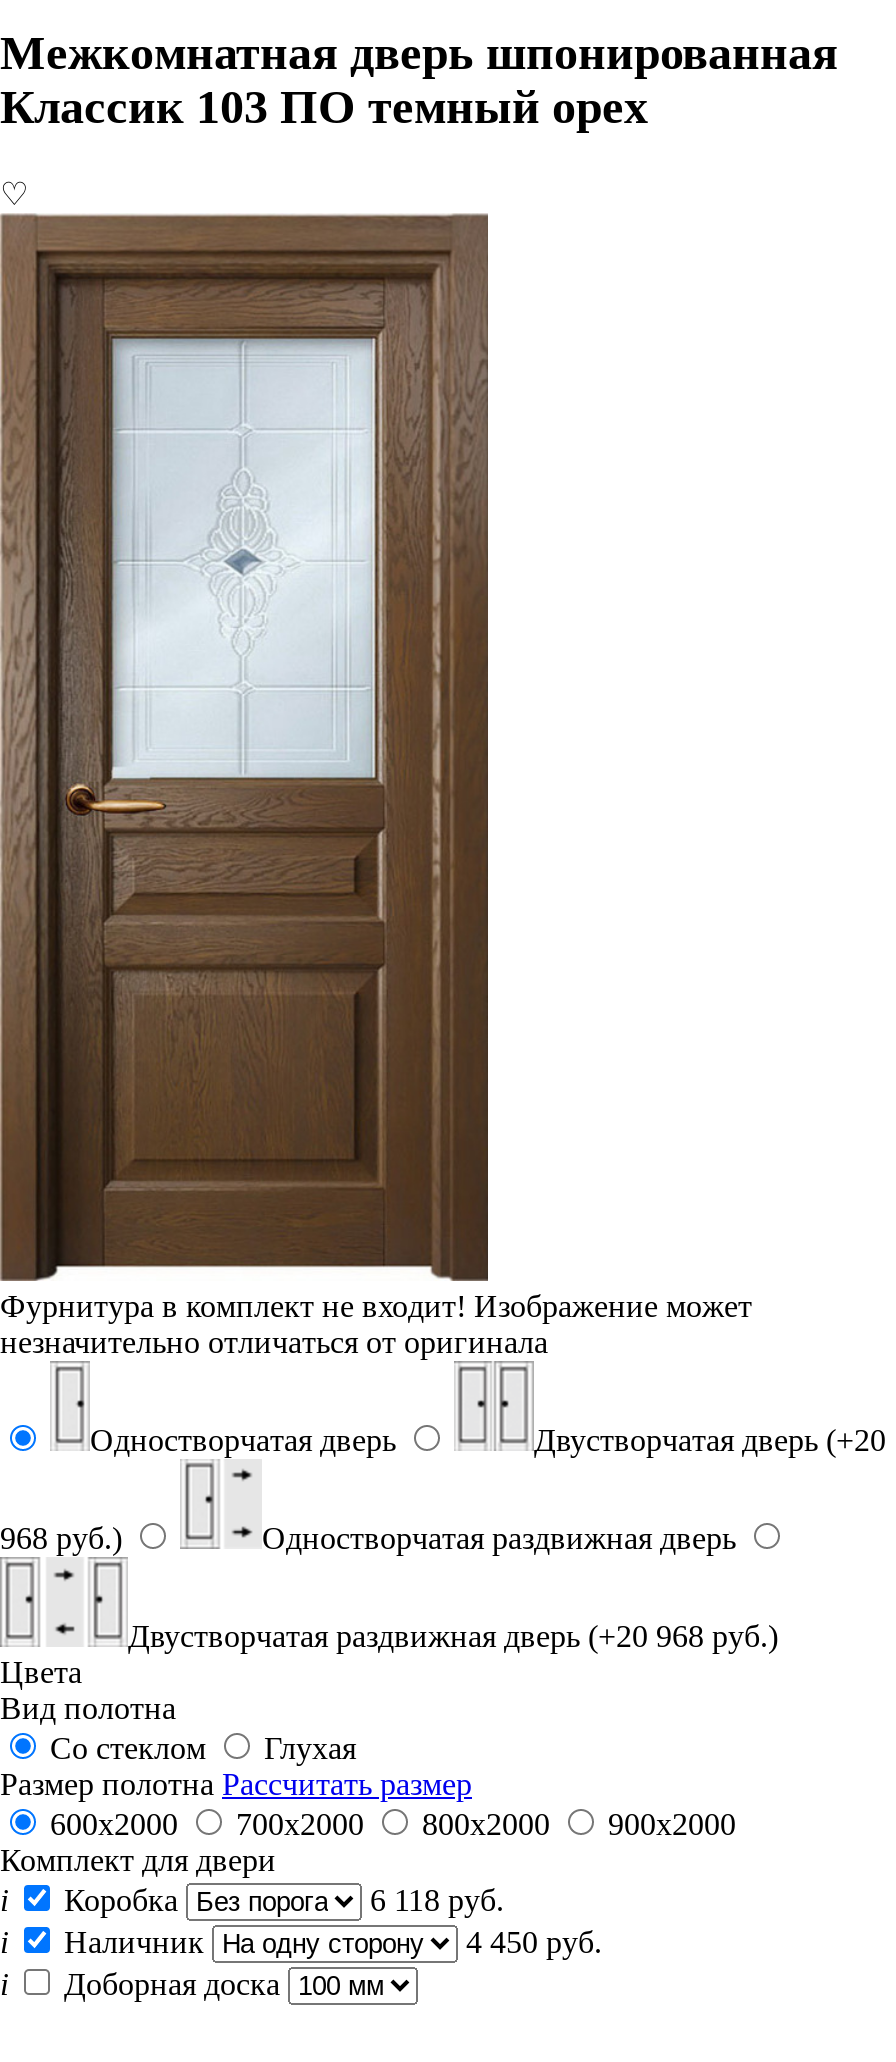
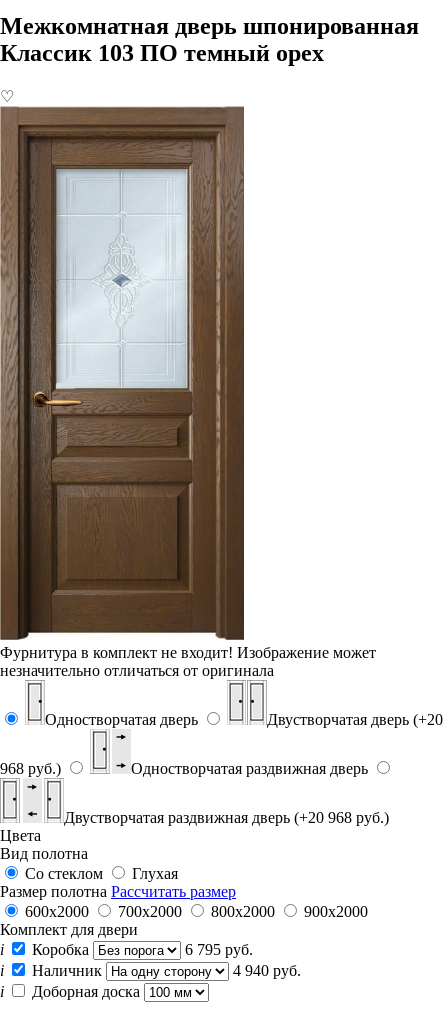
[370,1883,504,1917] 6 118 руб. -> [185,941,253,958] 6 795 руб.
[466,1925,602,1959] 4 450 руб. -> [233,962,301,979] 4 940 руб.

